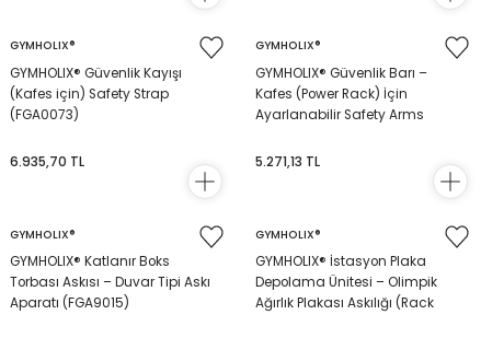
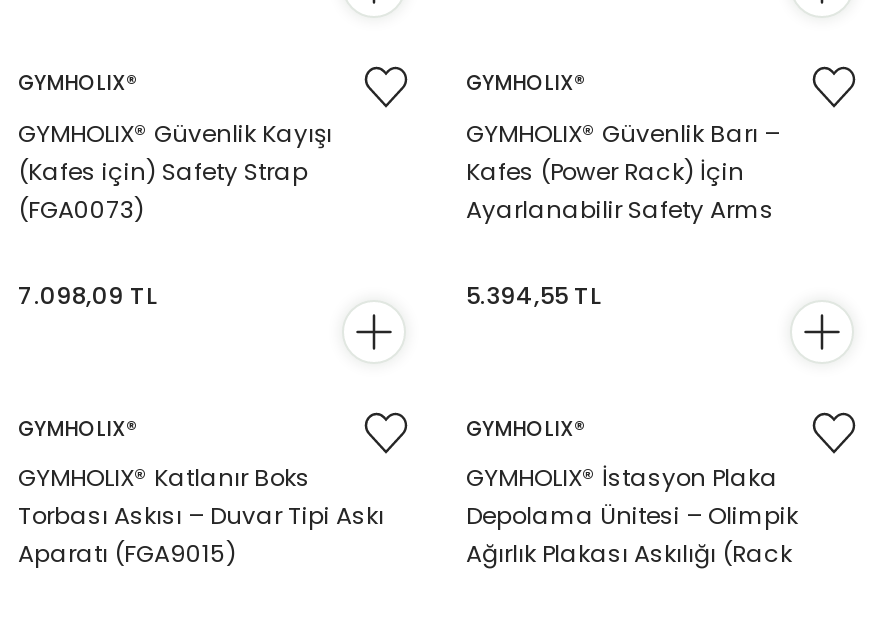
[10,153,84,170] 6.935,70 TL -> [18,279,156,311] 7.098,09 TL
[255,153,320,170] 5.271,13 TL -> [466,279,600,311] 5.394,55 TL

